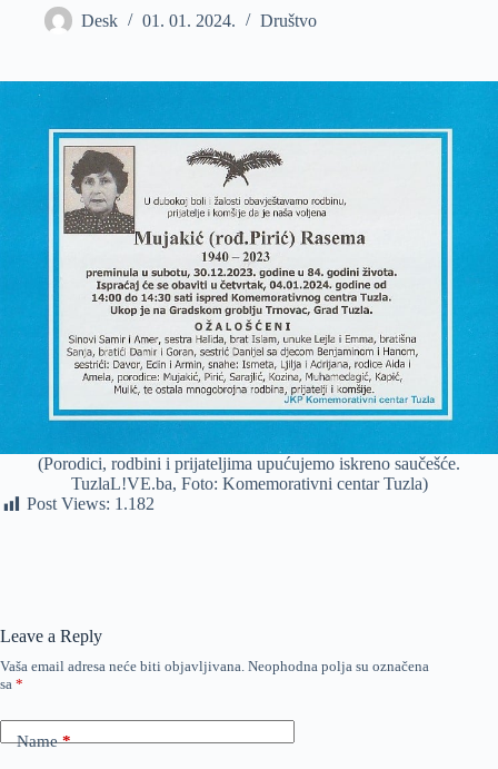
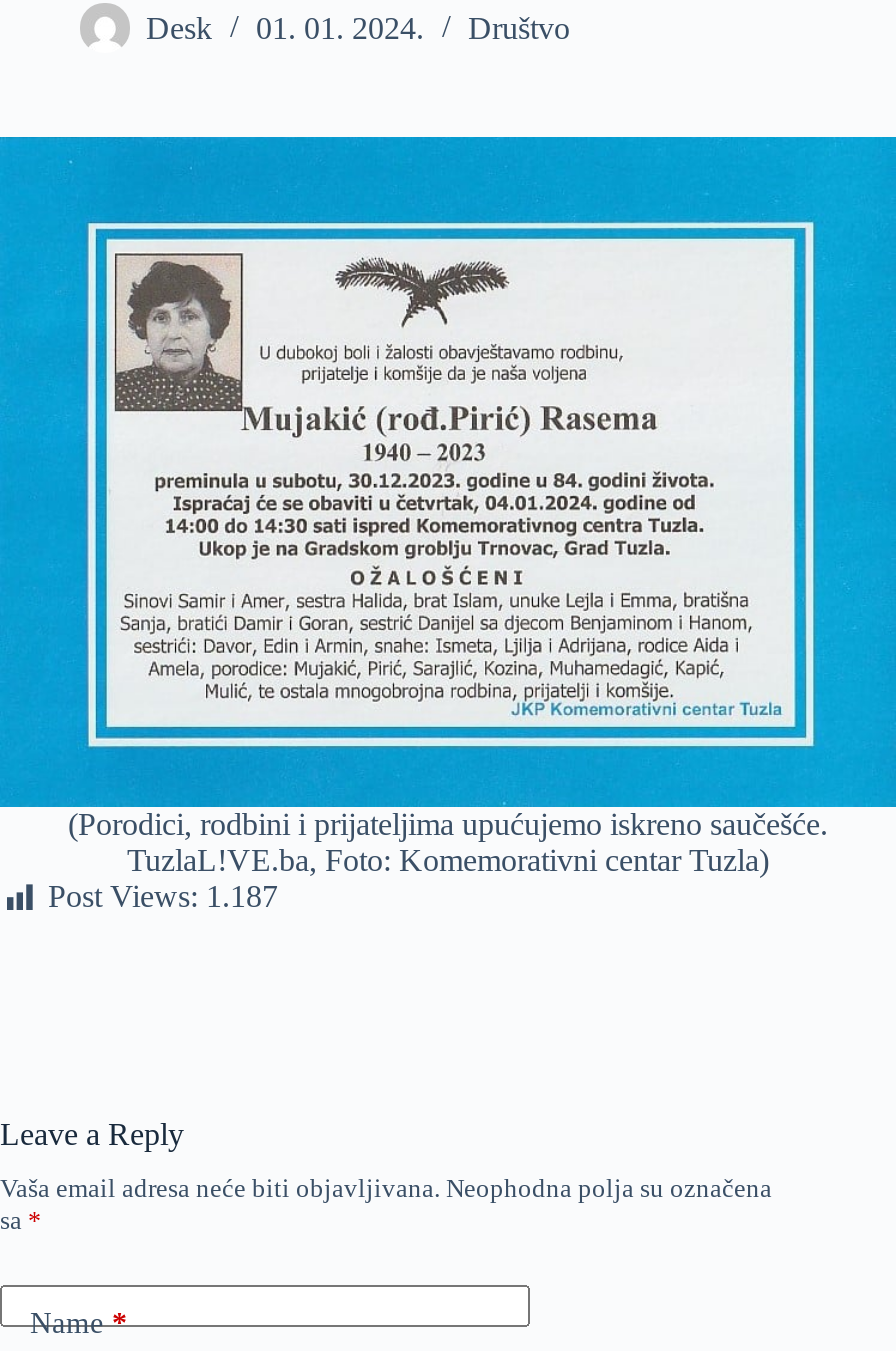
[27,495,155,513] Post Views: 1.182 -> [48,880,278,914] Post Views: 1.187

